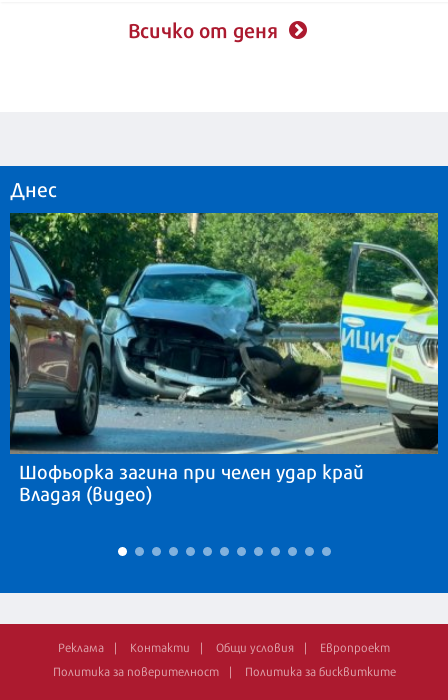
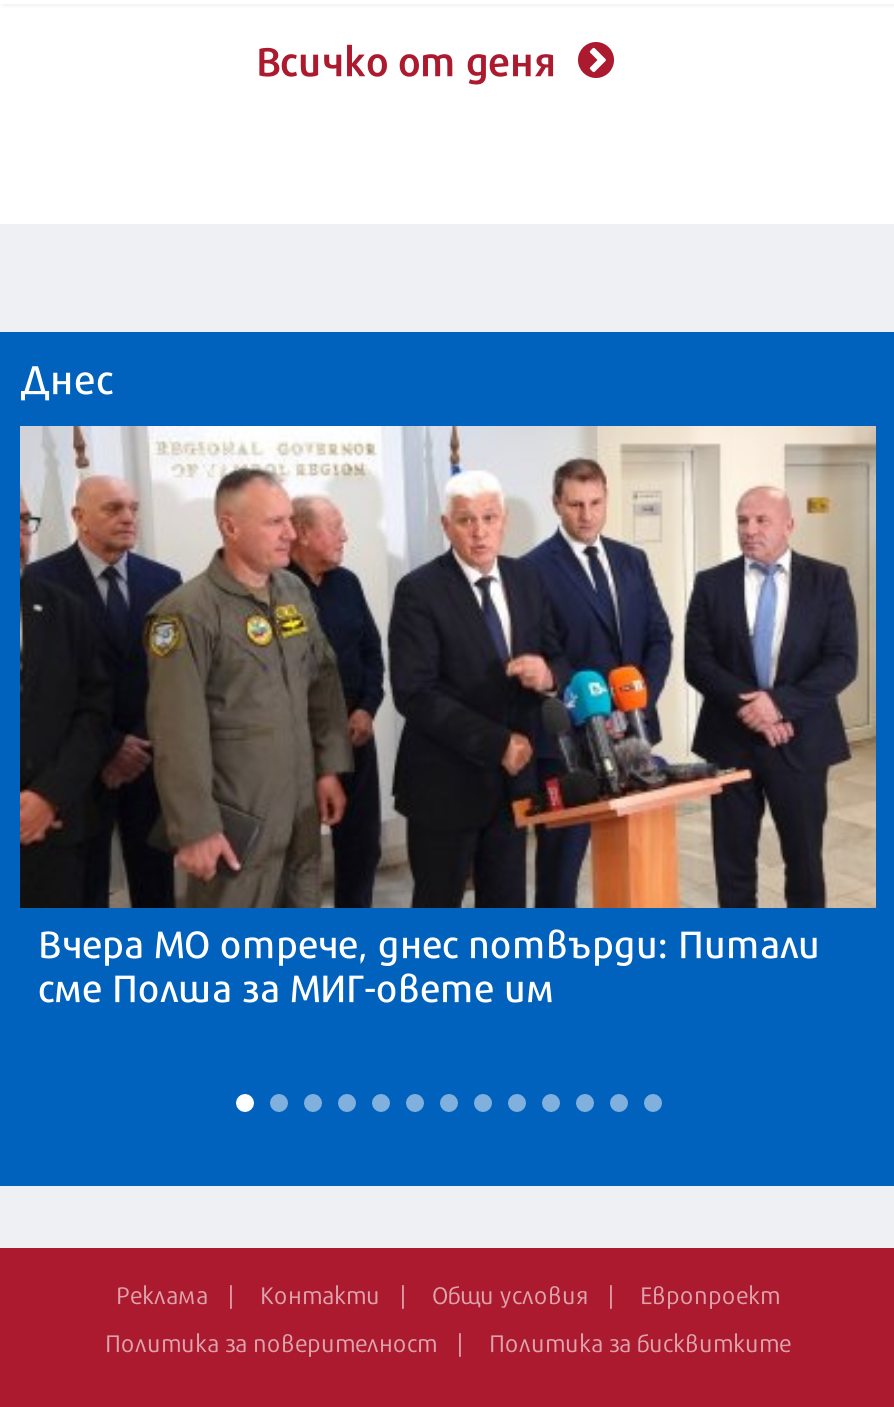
[9,212,439,507] [image] | Шофьорка загина при челен удар край | Владая (видео) -> [18,424,878,1014] [image] | Вчера МО отрече, днес потвърди: Питали | сме Полша за МИГ-овете им

